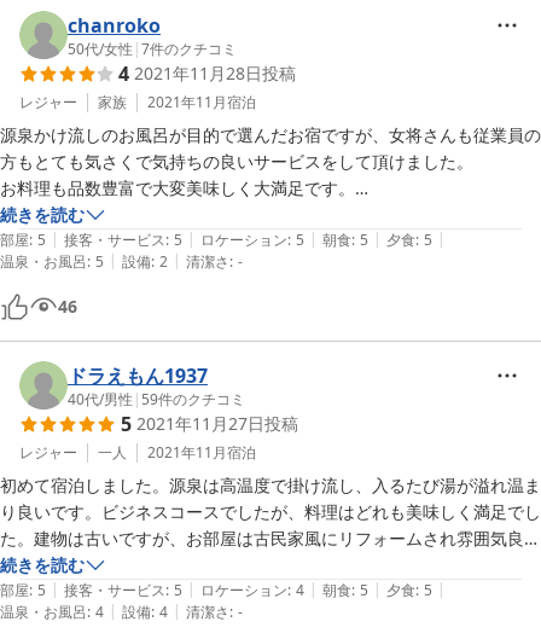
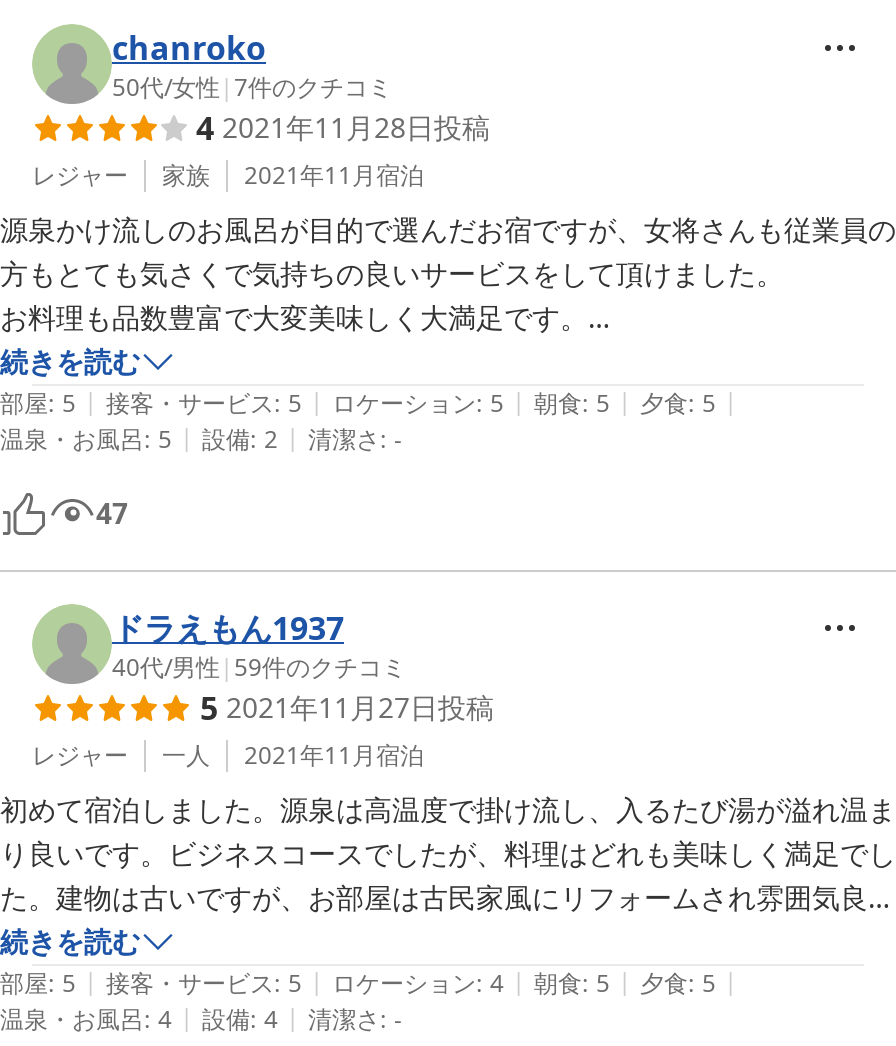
[58,295,77,318] 46 -> [96,494,128,532] 47

